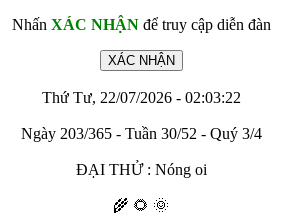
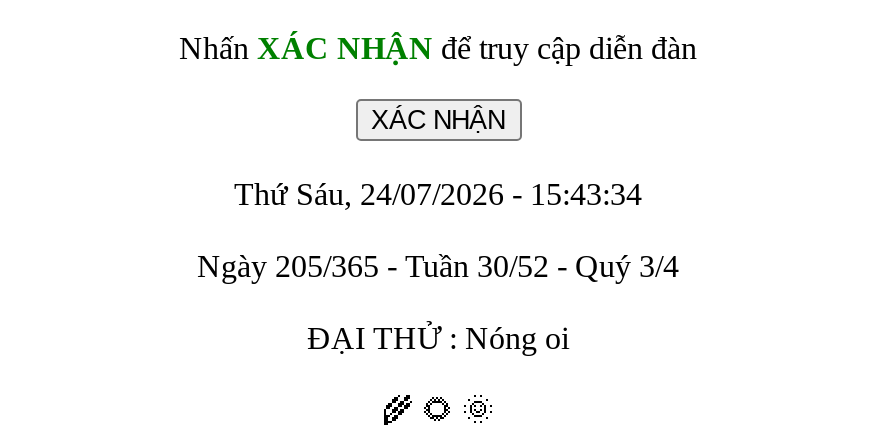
[41,89,240,106] Thứ Tư, 22/07/2026 - 02:03:22 -> [234,177,642,211] Thứ Sáu, 24/07/2026 - 15:43:34
[20,125,261,142] Ngày 203/365 - Tuần 30/52 - Quý 3/4 -> [197,249,679,283] Ngày 205/365 - Tuần 30/52 - Quý 3/4

